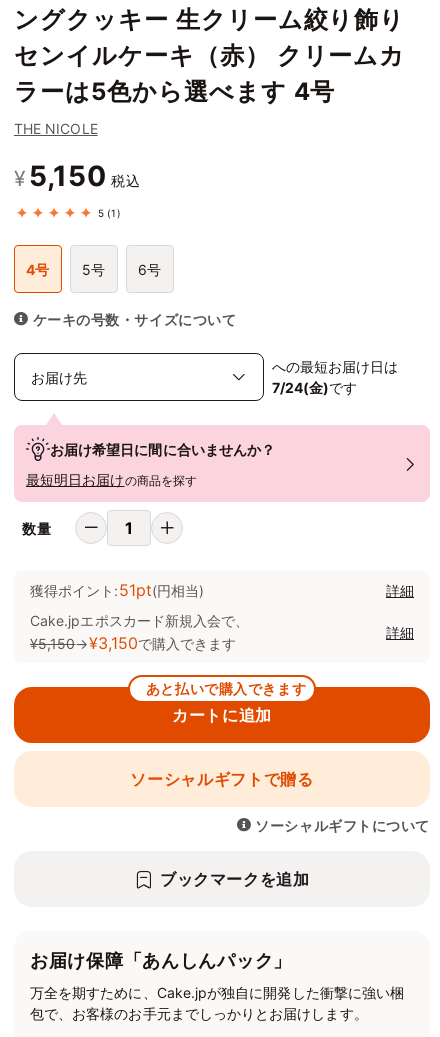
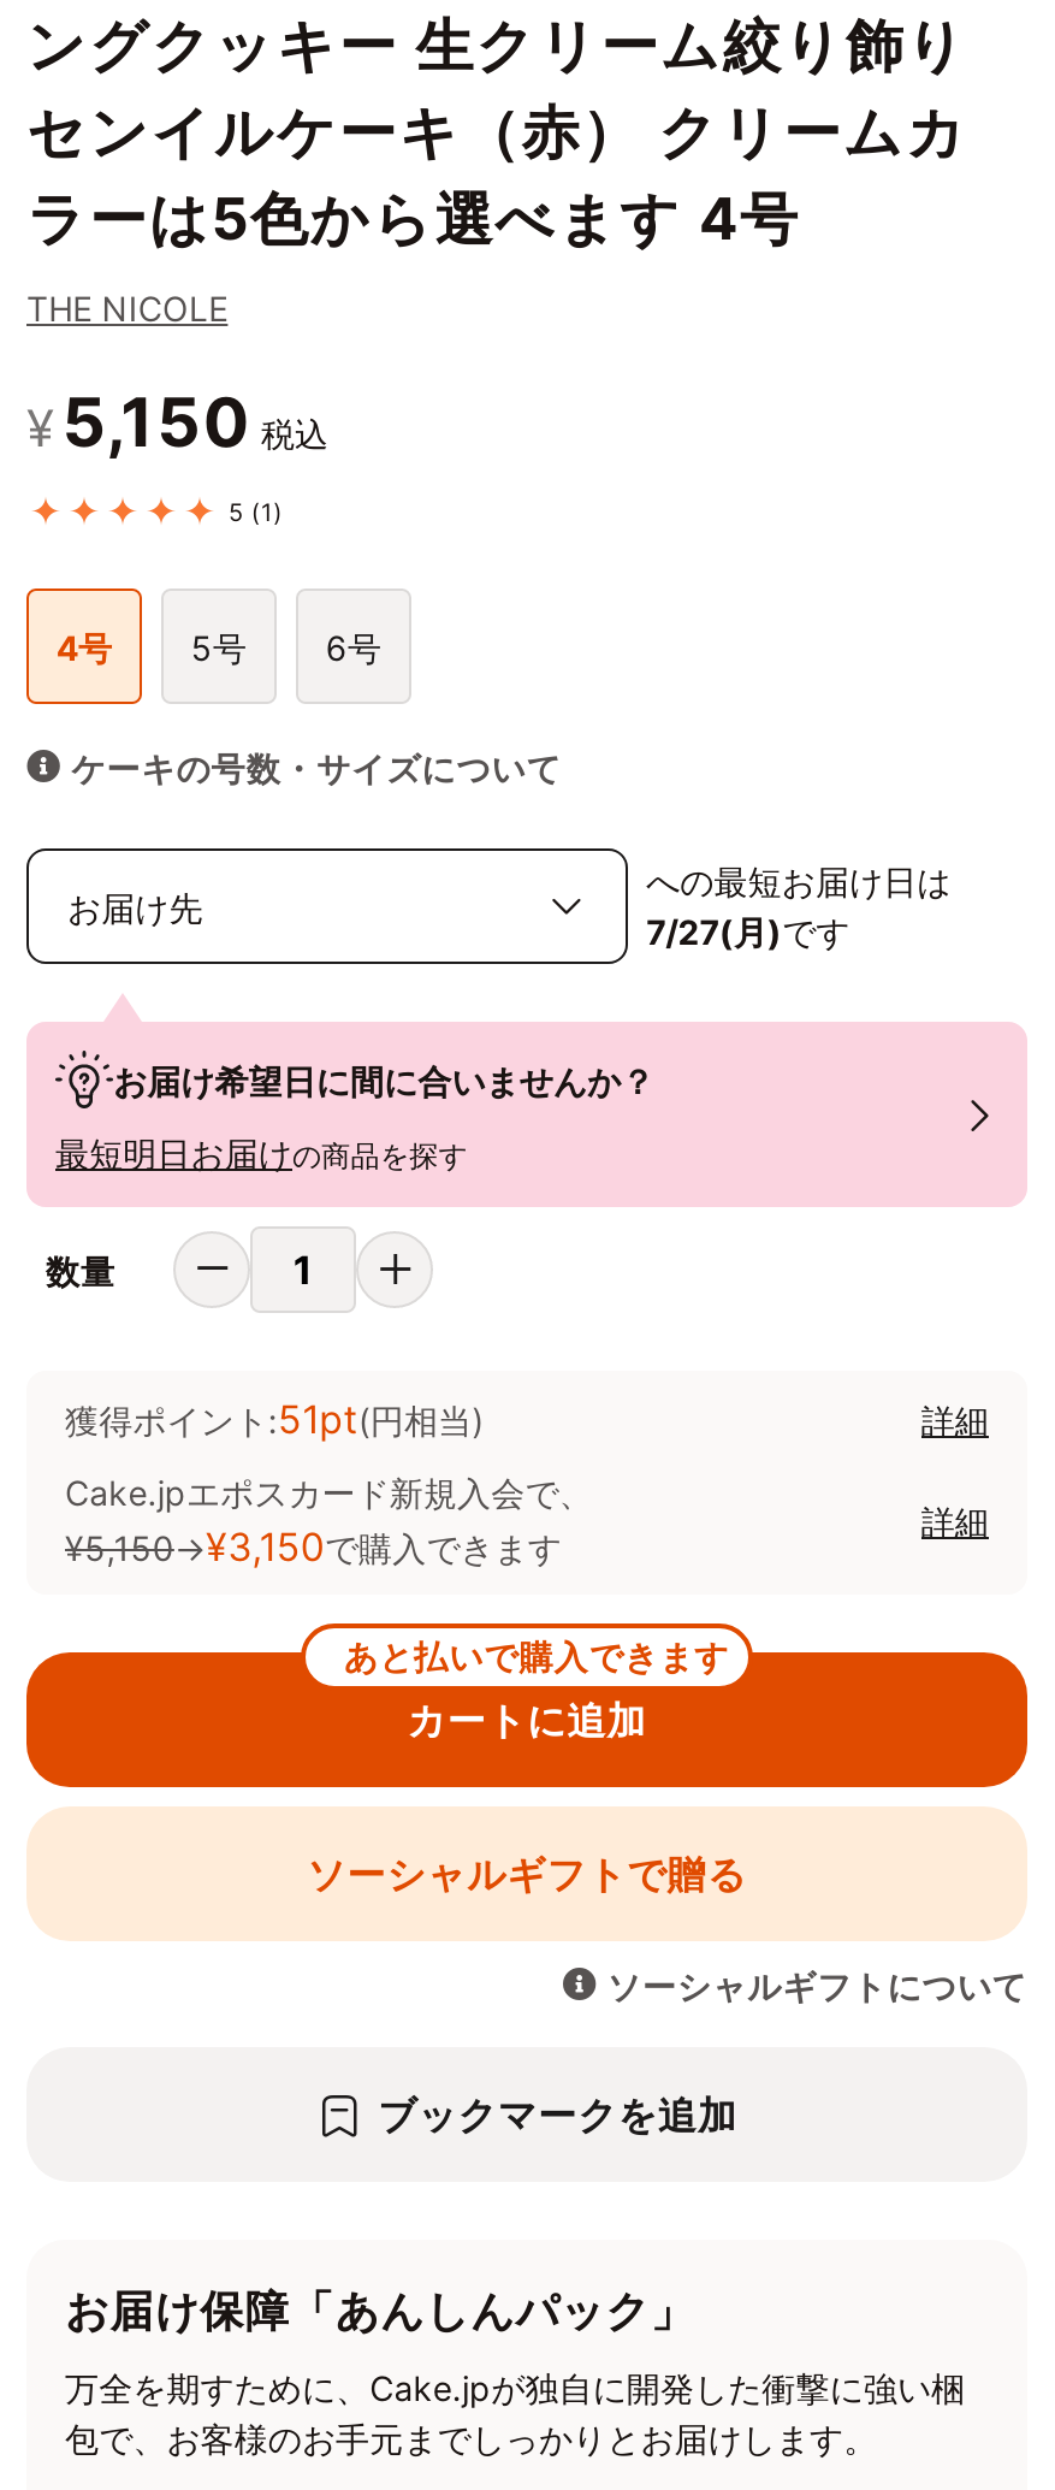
[272,379,357,396] 7/24(金)です -> [646,911,850,952] 7/27(月)です

